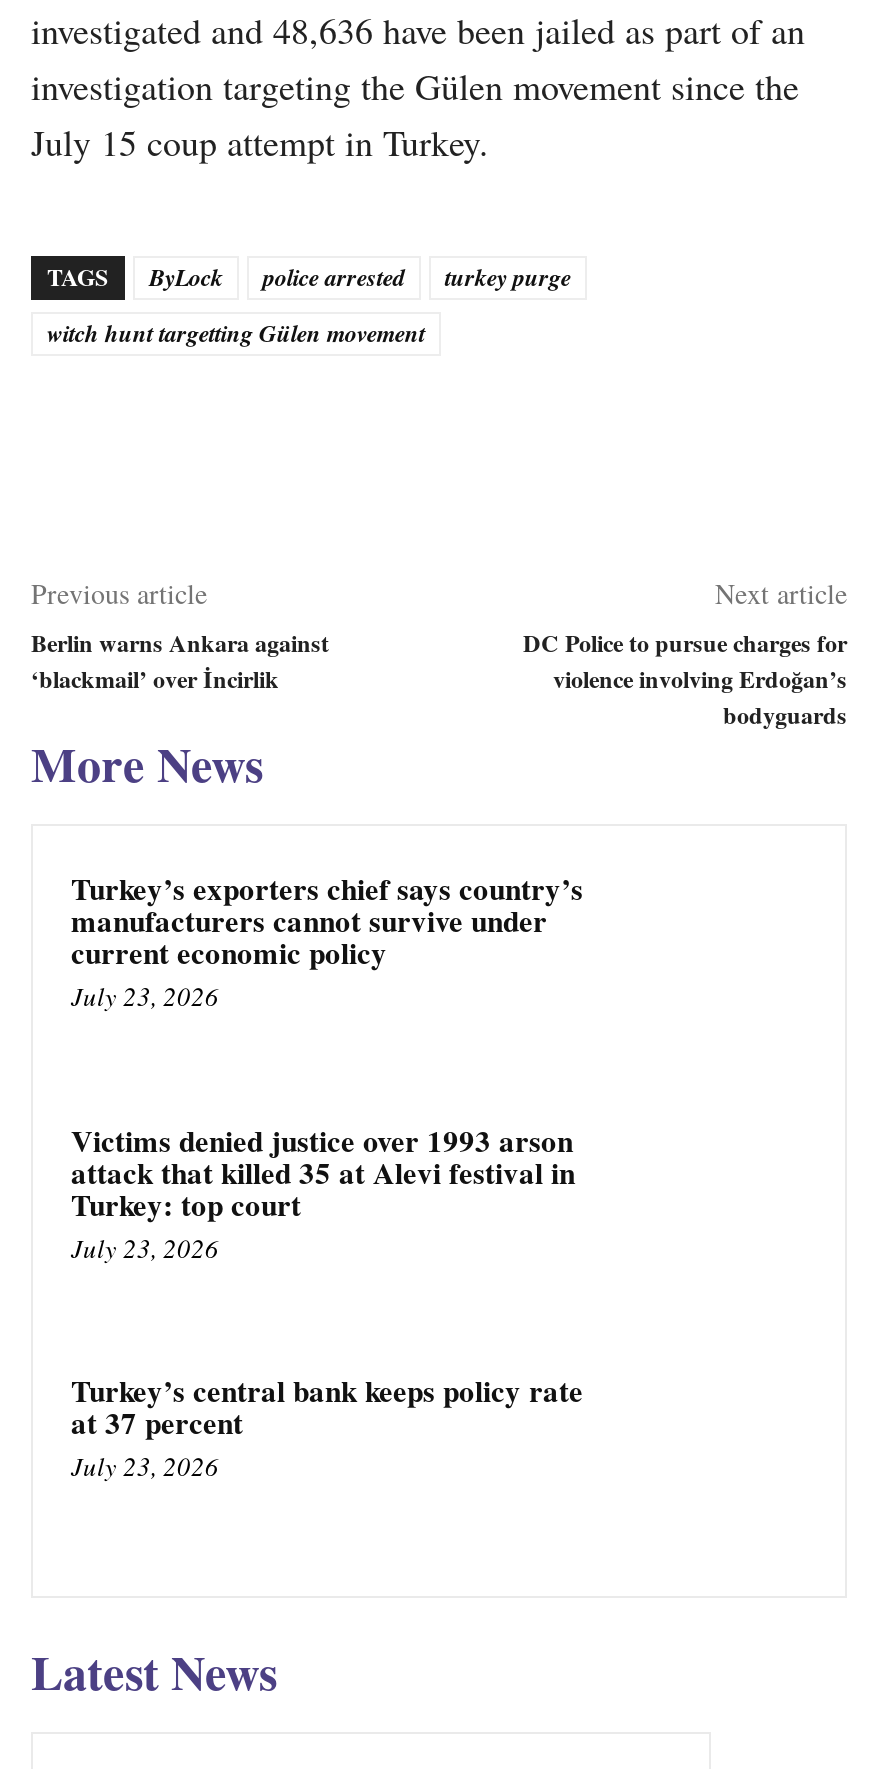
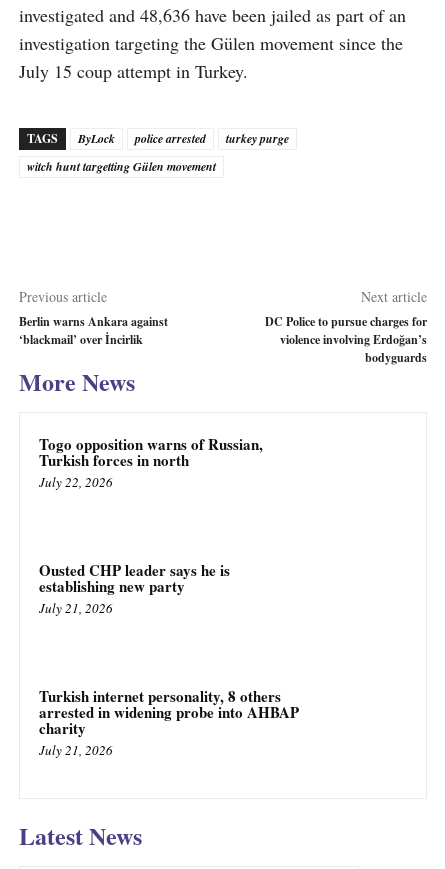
[71,866,583,1014] Turkey’s exporters chief says country’s | manufacturers cannot survive under | current economic policy | July 23, 2026 -> [39,433,263,491] Togo opposition warns of Russian, | Turkish forces in north | July 22, 2026
[71,1118,575,1266] Victims denied justice over 1993 arson | attack that killed 35 at Alevi festival in | Turkey: top court | July 23, 2026 -> [39,559,230,617] Ousted CHP leader says he is | establishing new party | July 21, 2026
[71,1369,583,1485] Turkey’s central bank keeps policy rate | at 37 percent | July 23, 2026 -> [39,685,299,759] Turkish internet personality, 8 others | arrested in widening probe into AHBAP | charity | July 21, 2026

